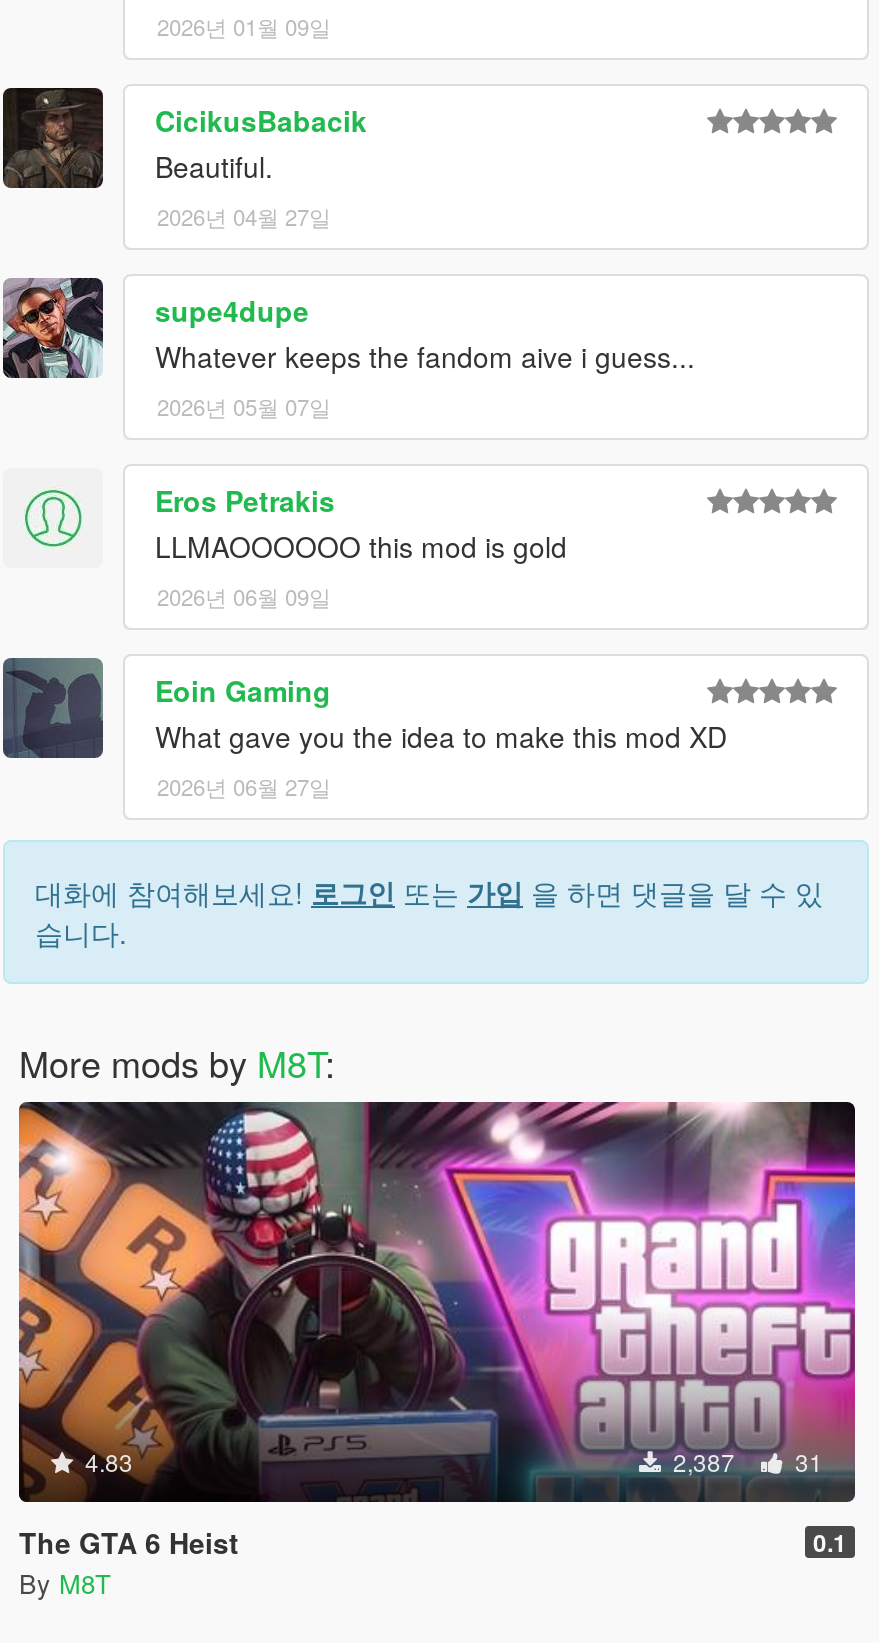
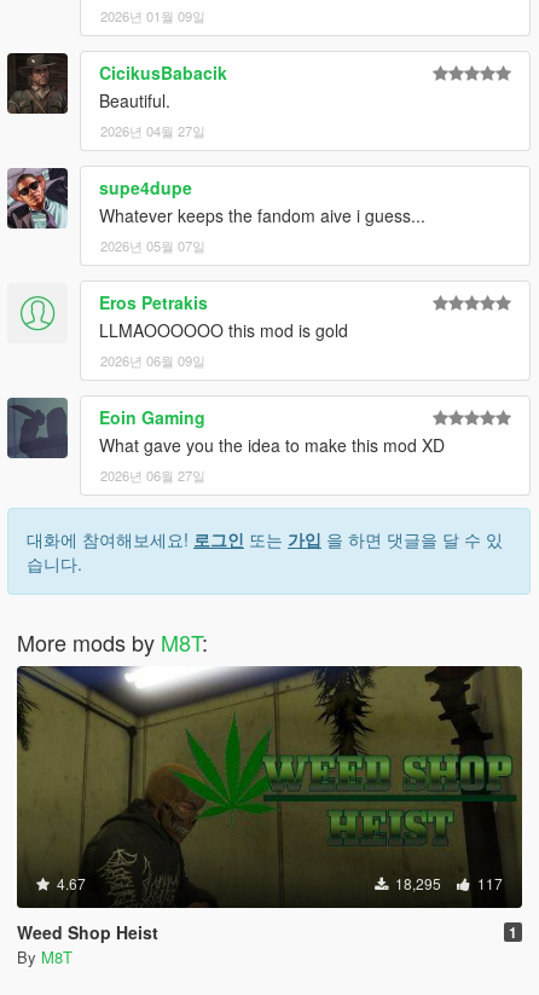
[17,1100,857,1502] [image] | 4.83 | 2,387 | 31 -> [16,665,523,908] [image] | 4.67 | 18,295 | 117
[19,1522,847,1562] The GTA 6 Heist | 0.1 -> [17,920,517,944] Weed Shop Heist | 1

